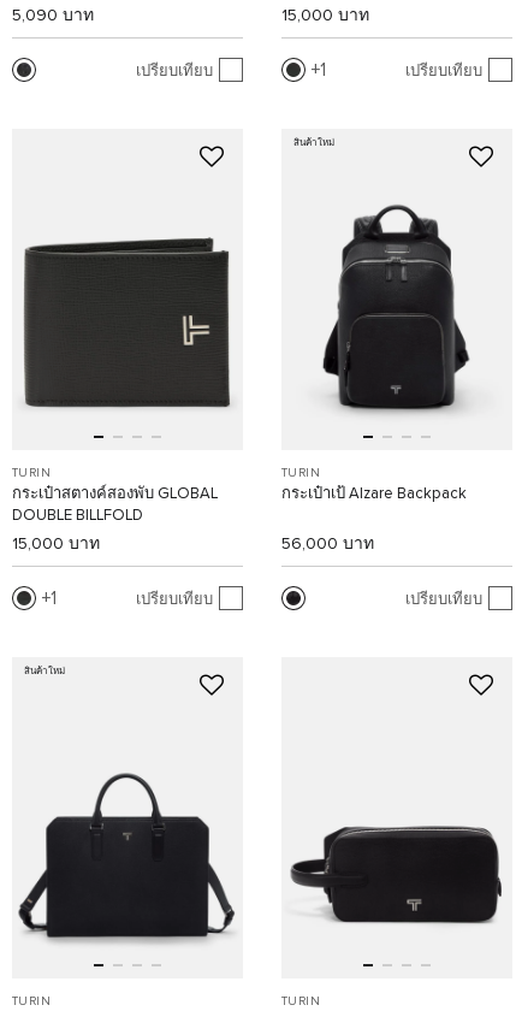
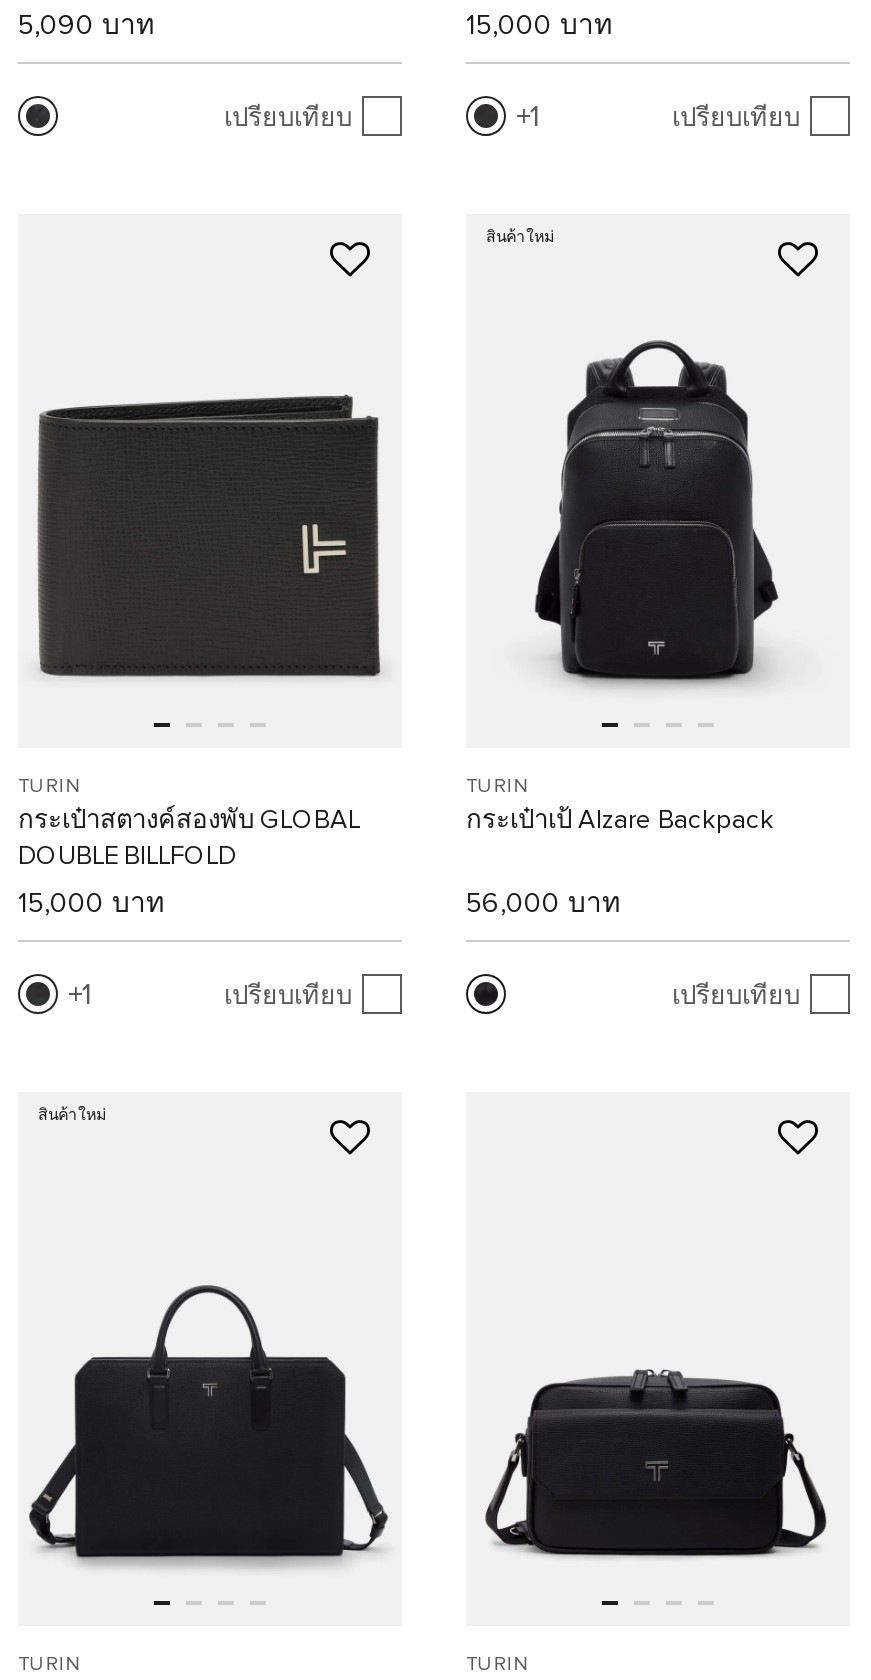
[290,824,503,938] [image] -> [482,1368,832,1560] [image]

